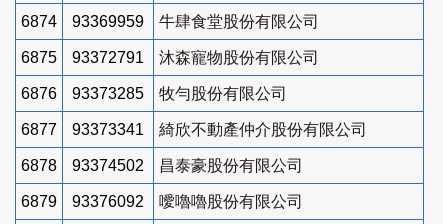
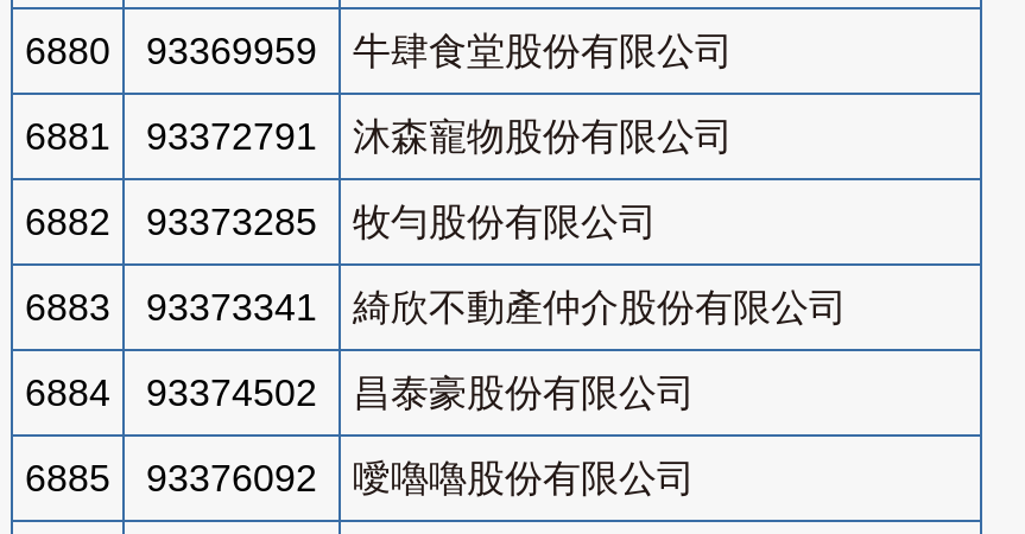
[21,13,319,30] 6874 93369959 牛肆食堂股份有限公司 -> [25,31,733,71] 6880 93369959 牛肆食堂股份有限公司
[21,49,319,66] 6875 93372791 沐森寵物股份有限公司 -> [25,116,733,156] 6881 93372791 沐森寵物股份有限公司
[21,85,287,102] 6876 93373285 牧勻股份有限公司 -> [25,201,657,242] 6882 93373285 牧勻股份有限公司
[21,121,367,138] 6877 93373341 綺欣不動產仲介股份有限公司 -> [25,287,847,327] 6883 93373341 綺欣不動產仲介股份有限公司
[21,157,303,174] 6878 93374502 昌泰豪股份有限公司 -> [25,372,695,413] 6884 93374502 昌泰豪股份有限公司
[21,193,303,210] 6879 93376092 噯嚕嚕股份有限公司 -> [25,458,695,498] 6885 93376092 噯嚕嚕股份有限公司

